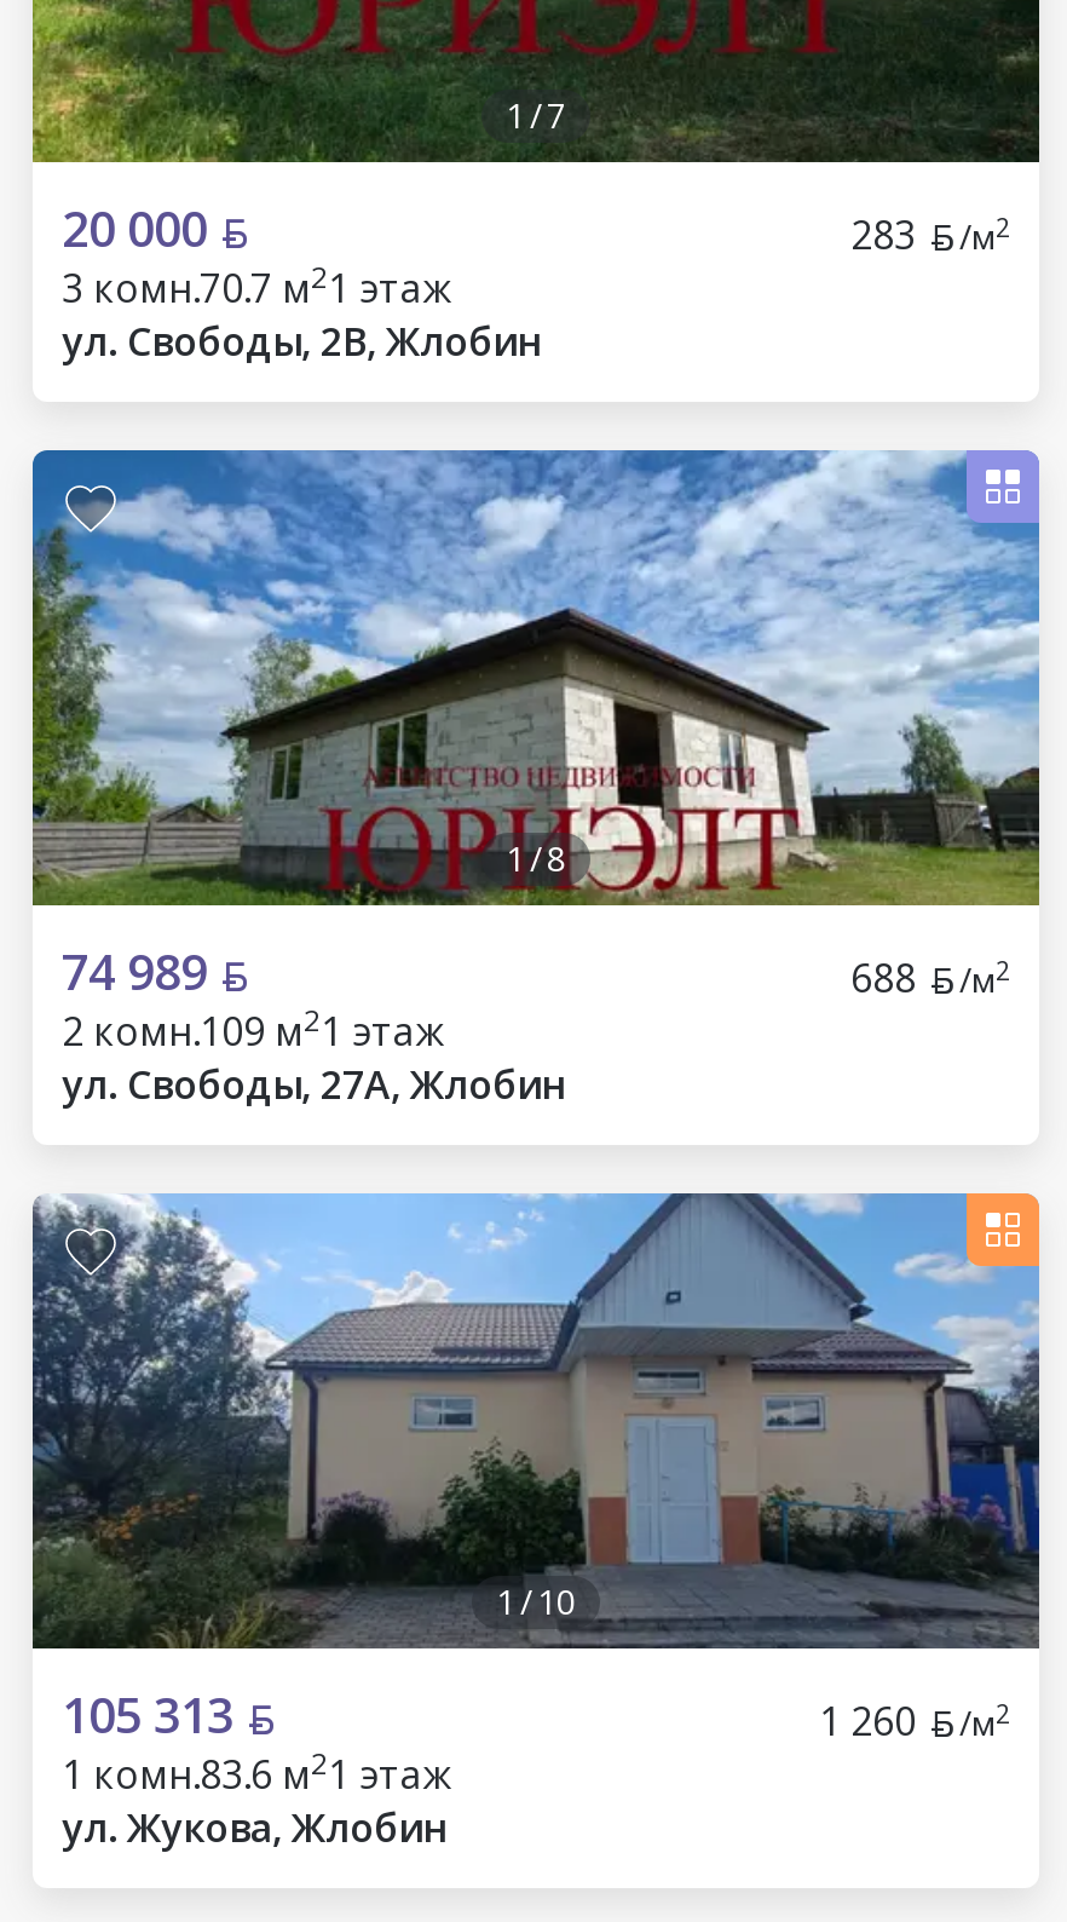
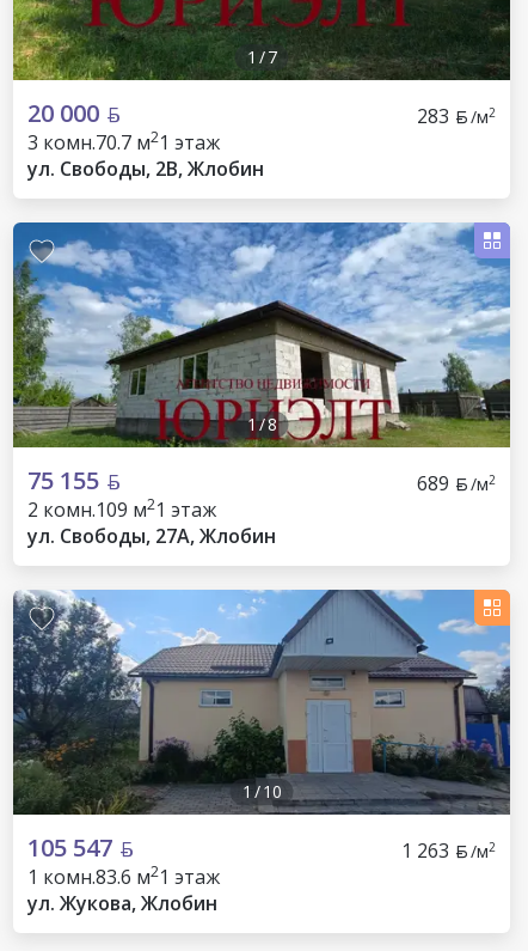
[62,939,207,1005] 74 989 -> [27,464,99,496] 75 155
[850,951,1010,1005] 688 /м2 -> [417,470,496,496] 689 /м2
[62,1682,233,1748] 105 313 -> [27,831,112,864] 105 547
[819,1694,1010,1748] 1 260 /м2 -> [401,837,496,864] 1 263 /м2

